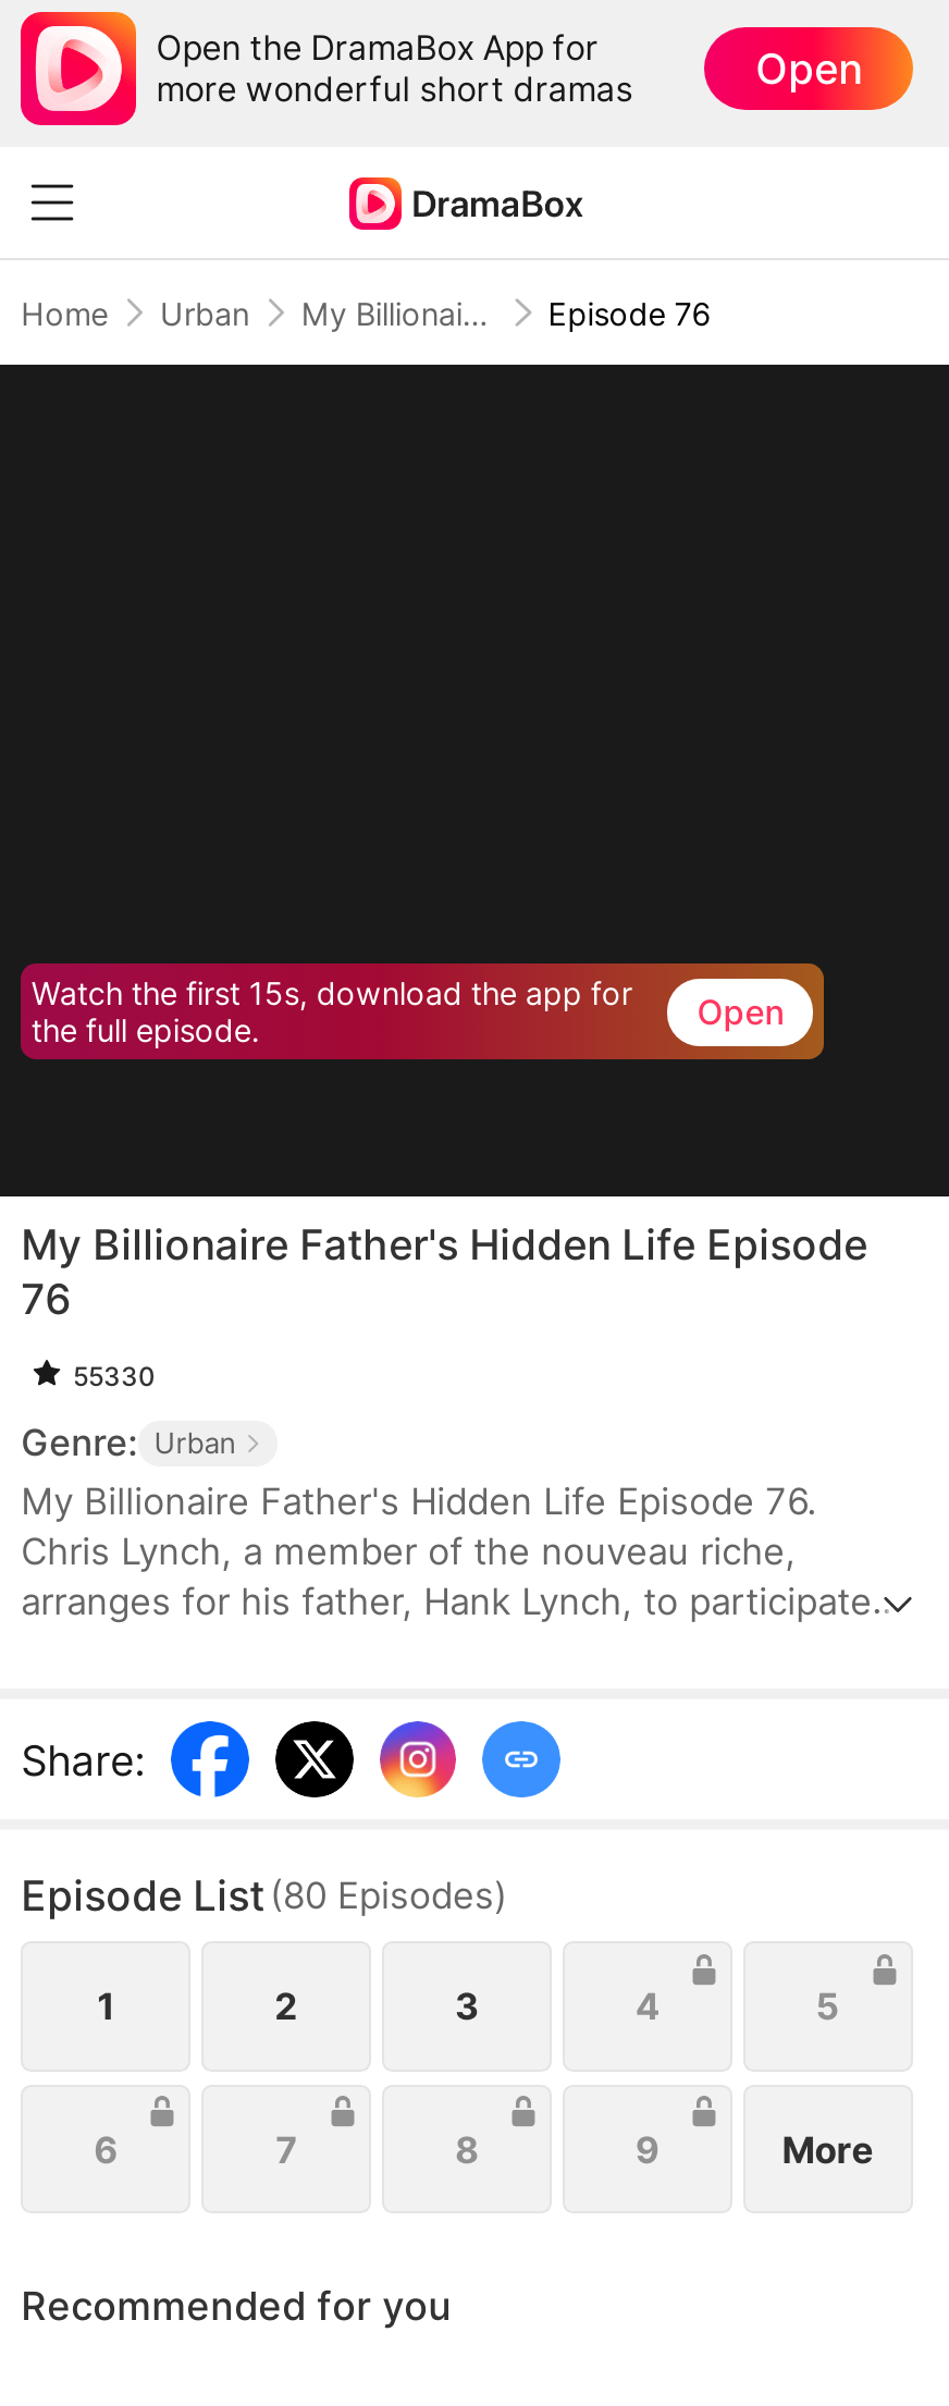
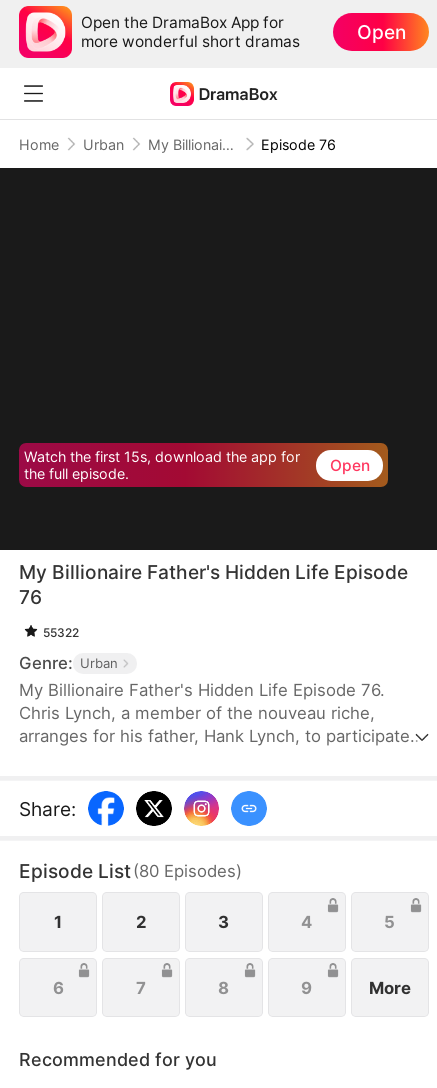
[73,1359,156,1392] 55330 -> [43,625,79,640] 55322

